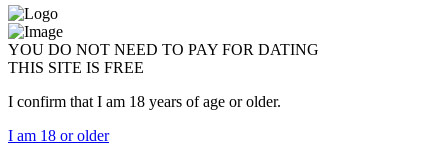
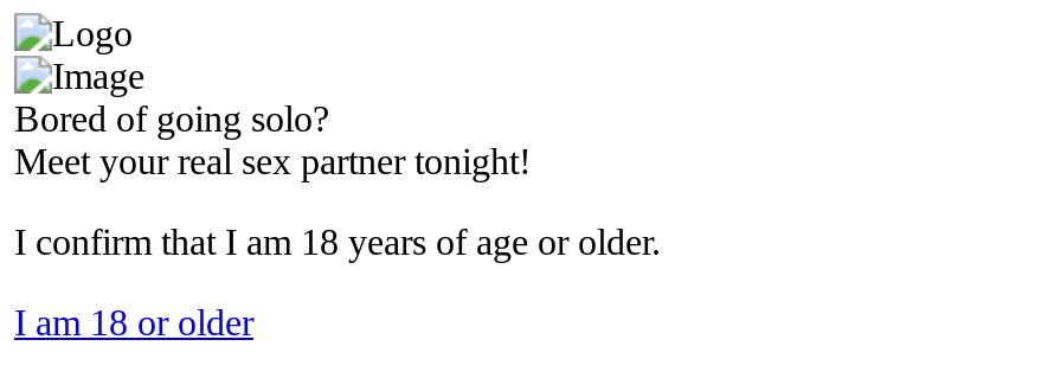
[8,41,319,76] YOU DO NOT NEED TO PAY FOR DATING | THIS SITE IS FREE -> [14,98,531,181] Bored of going solo? | Meet your real sex partner tonight!

